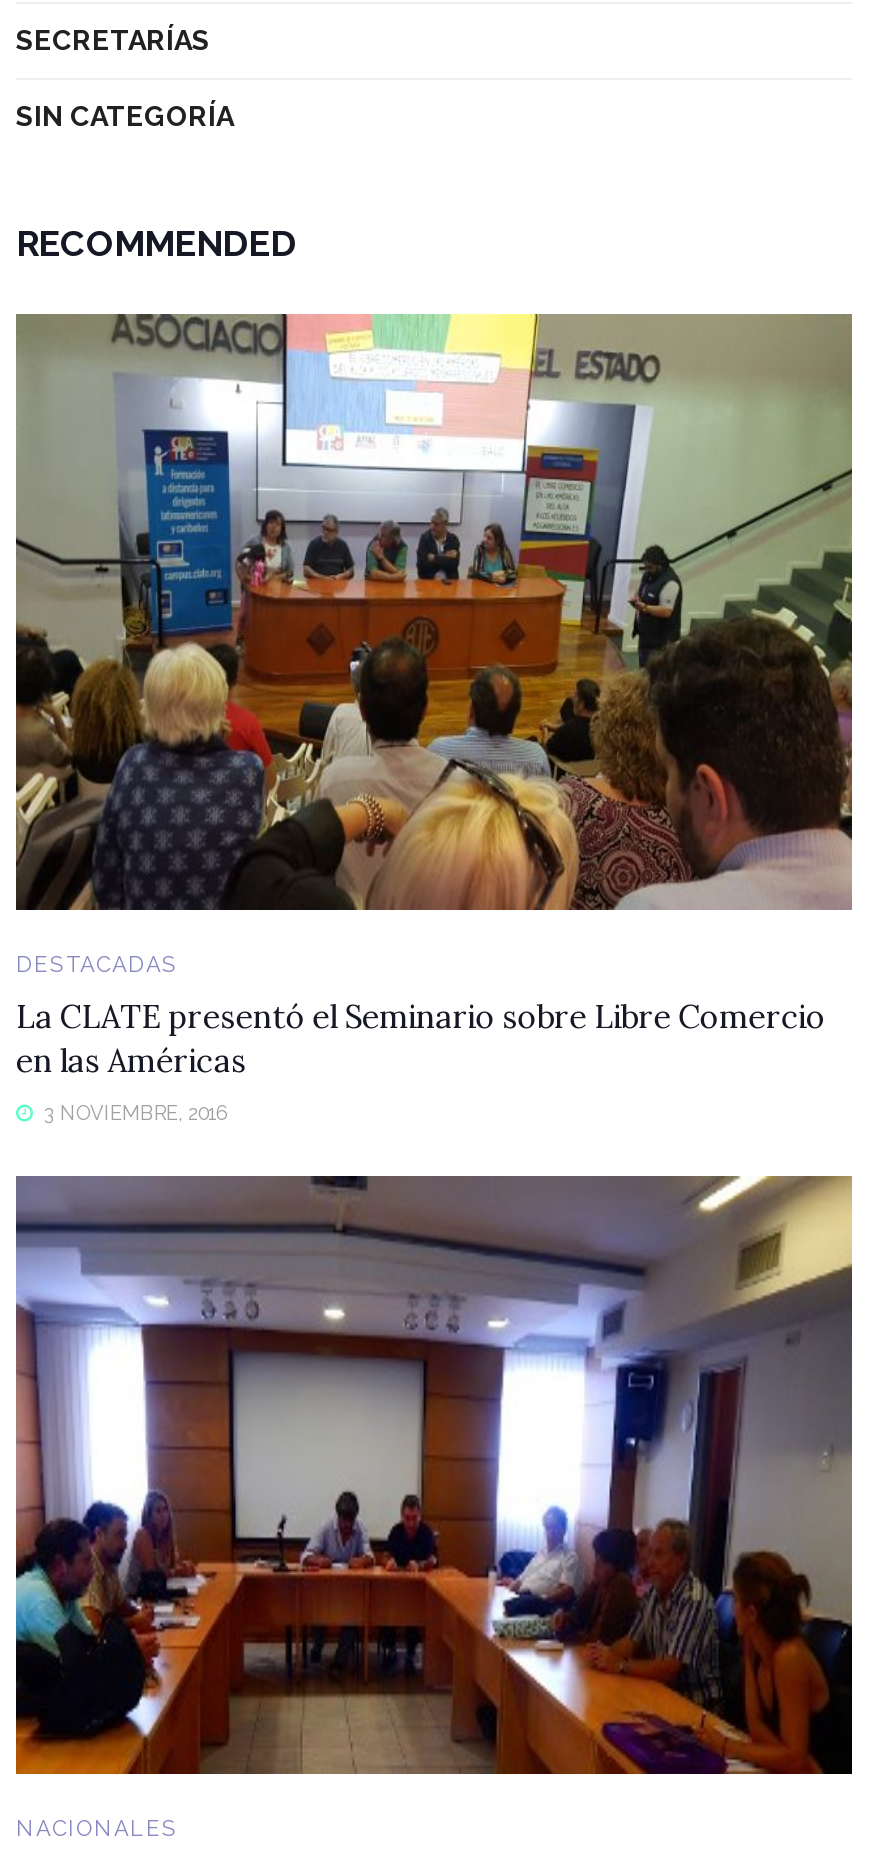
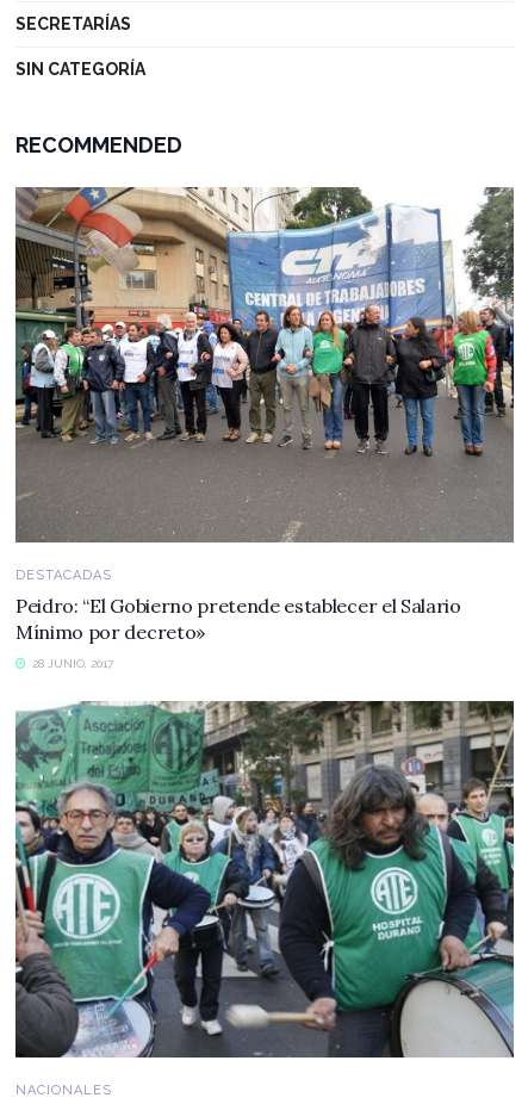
[14,312,854,912] [image] -> [14,186,515,544] [image]
[16,997,825,1081] La CLATE presentó el Seminario sobre Libre Comercio | en las Américas -> [15,594,461,644] Peidro: “El Gobierno pretende establecer el Salario | Mínimo por decreto»
[38,1103,226,1125] 3 NOVIEMBRE, 2016 -> [29,657,113,671] 28 JUNIO, 2017
[14,1174,854,1776] [image] -> [14,700,515,1059] [image]

